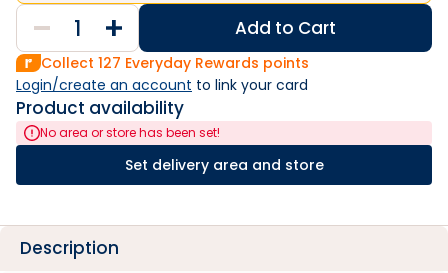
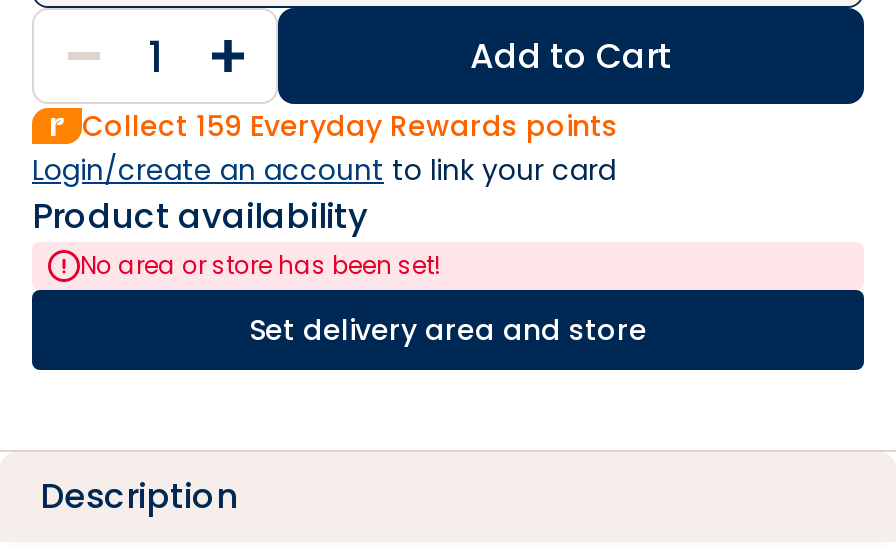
[41,53,309,73] Collect 127 Everyday Rewards points -> [82,106,618,146] Collect 159 Everyday Rewards points

